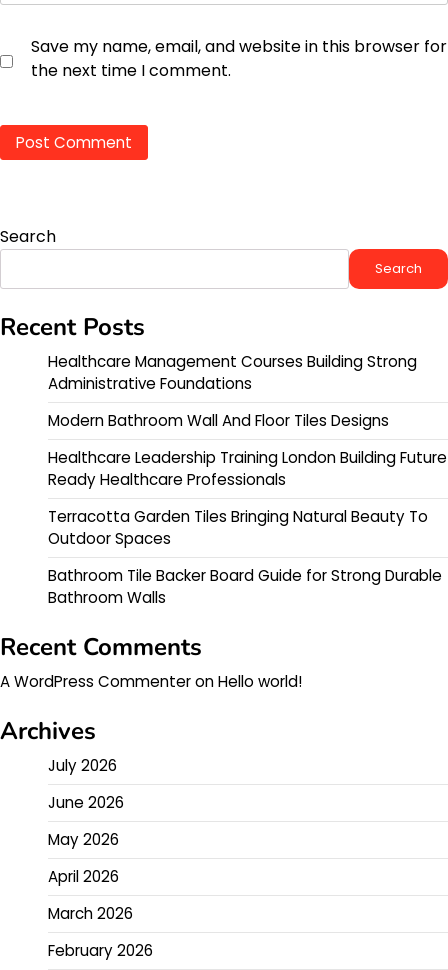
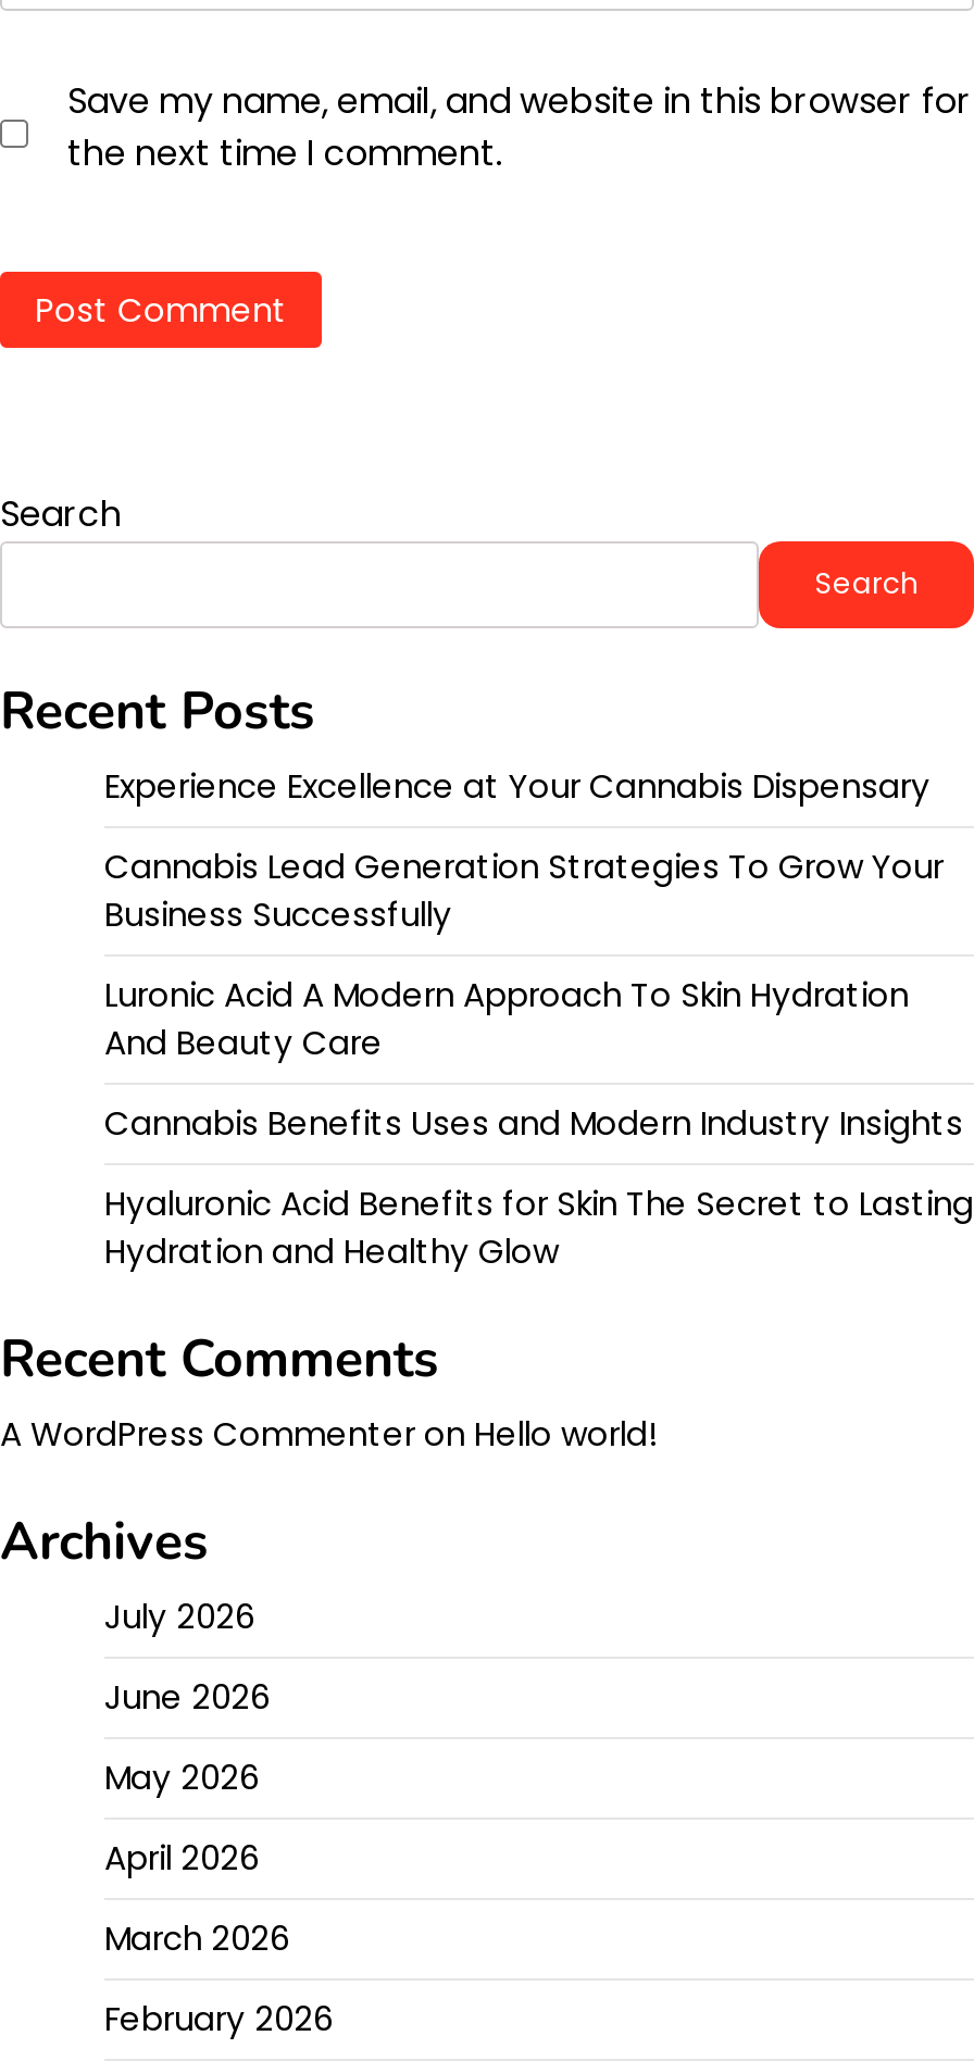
[48,351,417,394] Healthcare Management Courses Building Strong | Administrative Foundations -> [104,763,931,809] Experience Excellence at Your Cannabis Dispensary
[48,410,389,431] Modern Bathroom Wall And Floor Tiles Designs -> [104,844,944,937] Cannabis Lead Generation Strategies To Grow Your | Business Successfully
[48,447,447,490] Healthcare Leadership Training London Building Future | Ready Healthcare Professionals -> [104,972,909,1065] Luronic Acid A Modern Approach To Skin Hydration | And Beauty Care
[48,506,428,549] Terracotta Garden Tiles Bringing Natural Beauty To | Outdoor Spaces -> [104,1100,963,1146] Cannabis Benefits Uses and Modern Industry Insights
[48,565,442,608] Bathroom Tile Backer Board Guide for Strong Durable | Bathroom Walls -> [104,1181,974,1274] Hyaluronic Acid Benefits for Skin The Secret to Lasting | Hydration and Healthy Glow

